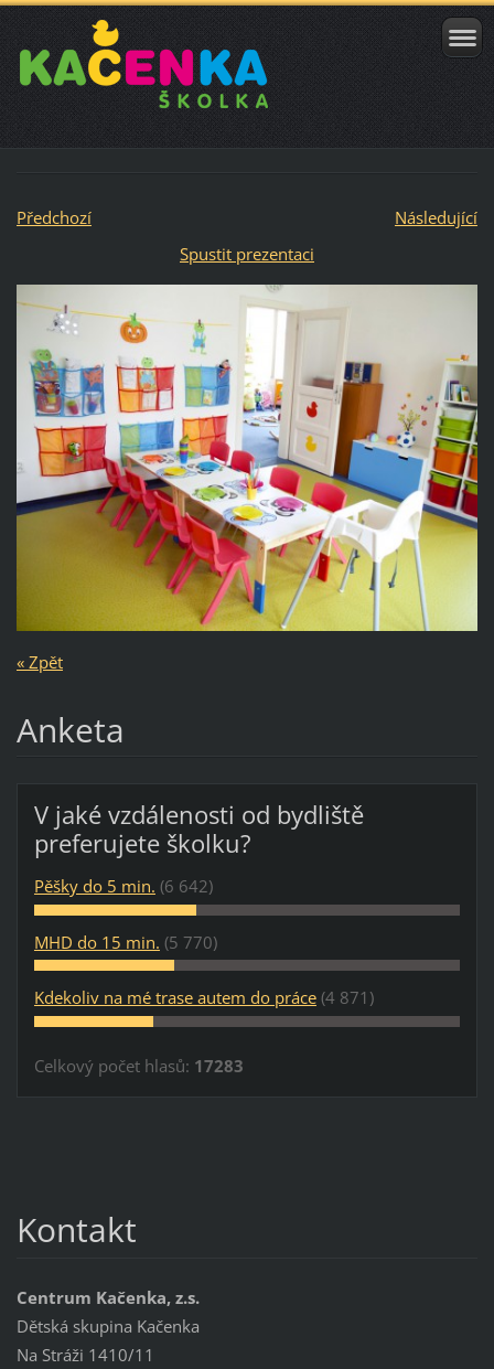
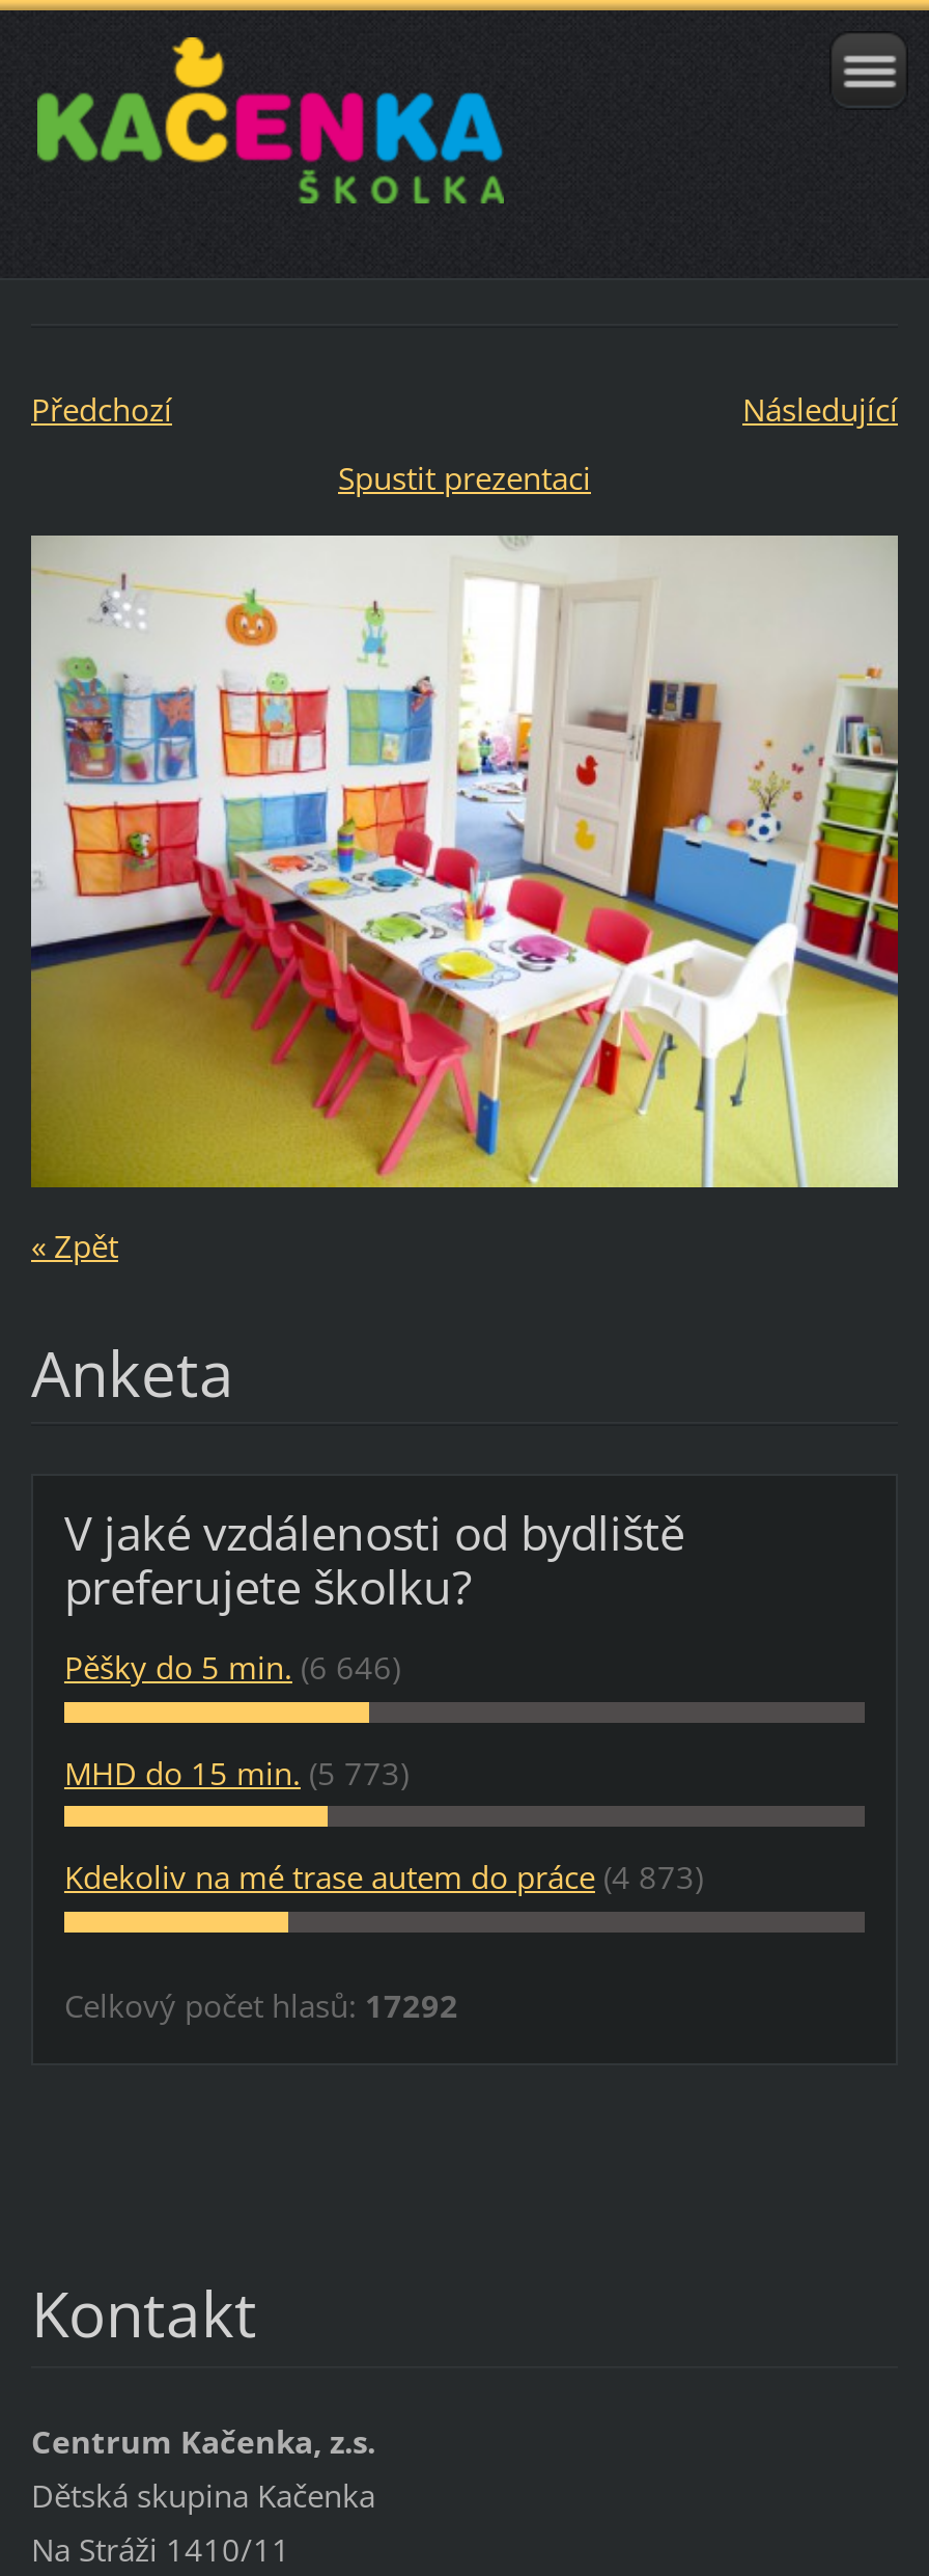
[34,875,213,897] Pěšky do 5 min. (6 642) -> [64,1647,400,1689] Pěšky do 5 min. (6 646)
[34,931,217,953] MHD do 15 min. (5 770) -> [64,1752,409,1793] MHD do 15 min. (5 773)
[34,987,374,1009] Kdekoliv na mé trase autem do práce (4 871) -> [64,1857,703,1898] Kdekoliv na mé trase autem do práce (4 873)
[34,1055,244,1077] Celkový počet hlasů: 17283 -> [64,1985,458,2027] Celkový počet hlasů: 17292

